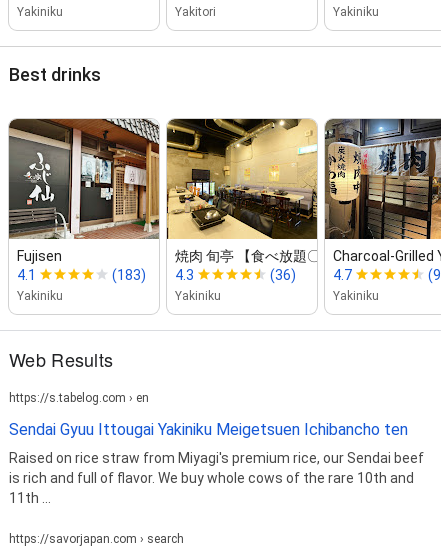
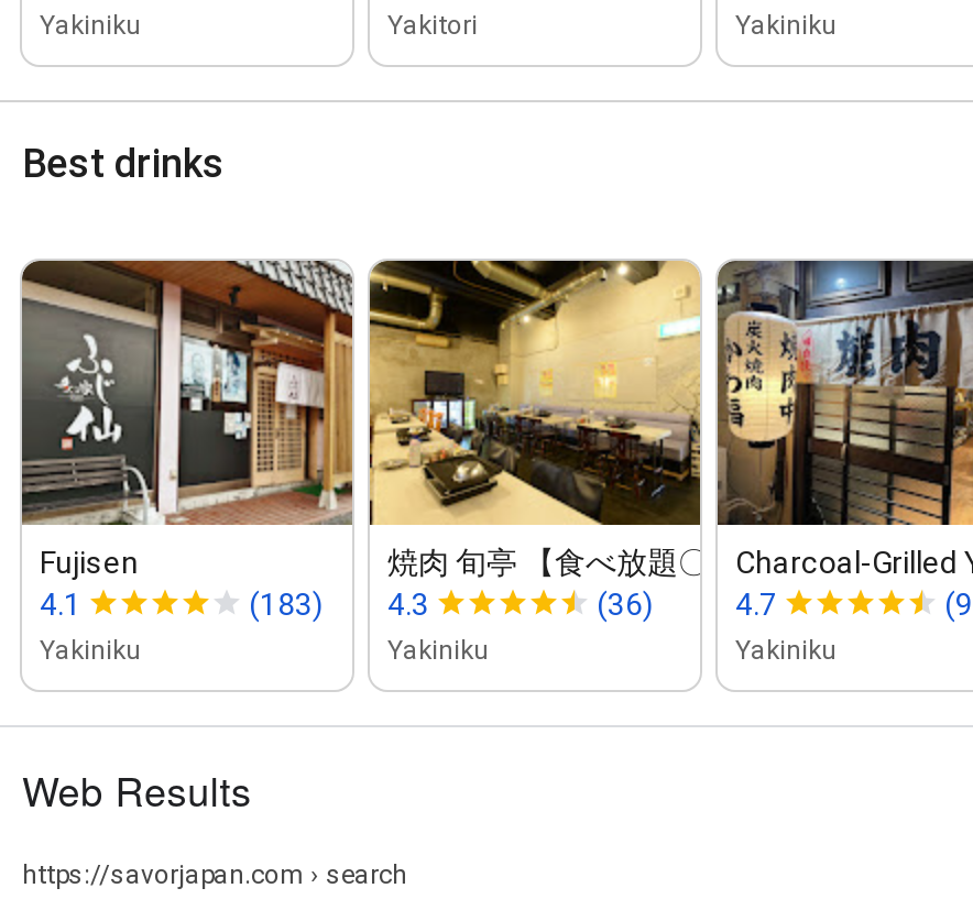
[9,391,424,506] https://s.tabelog.com › en | Sendai Gyuu Ittougai Yakiniku Meigetsuen Ichibancho ten | Raised on rice straw from Miyagi's premium rice, our Sendai beef | is rich and full of flavor. We buy whole cows of the rare 10th and | 11th ... -> none

